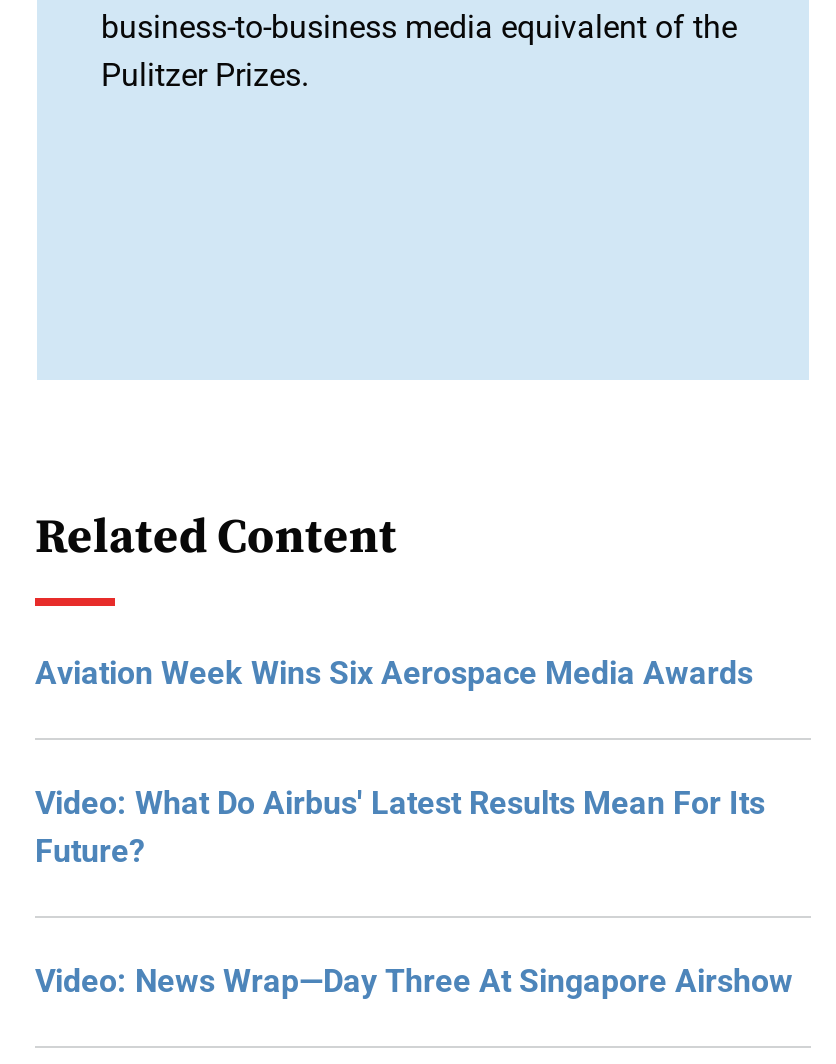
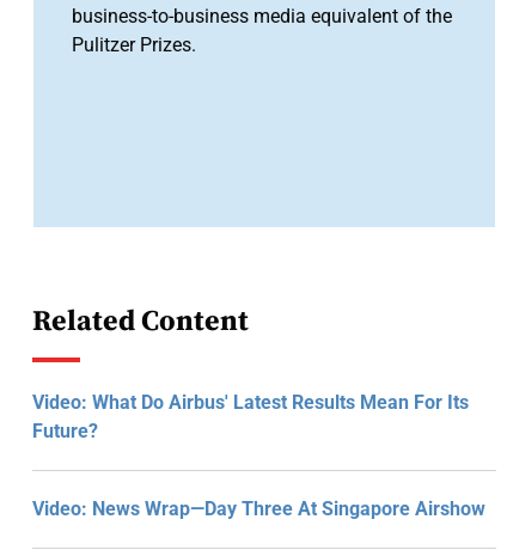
[35,654,753,692] Aviation Week Wins Six Aerospace Media Awards -> none

